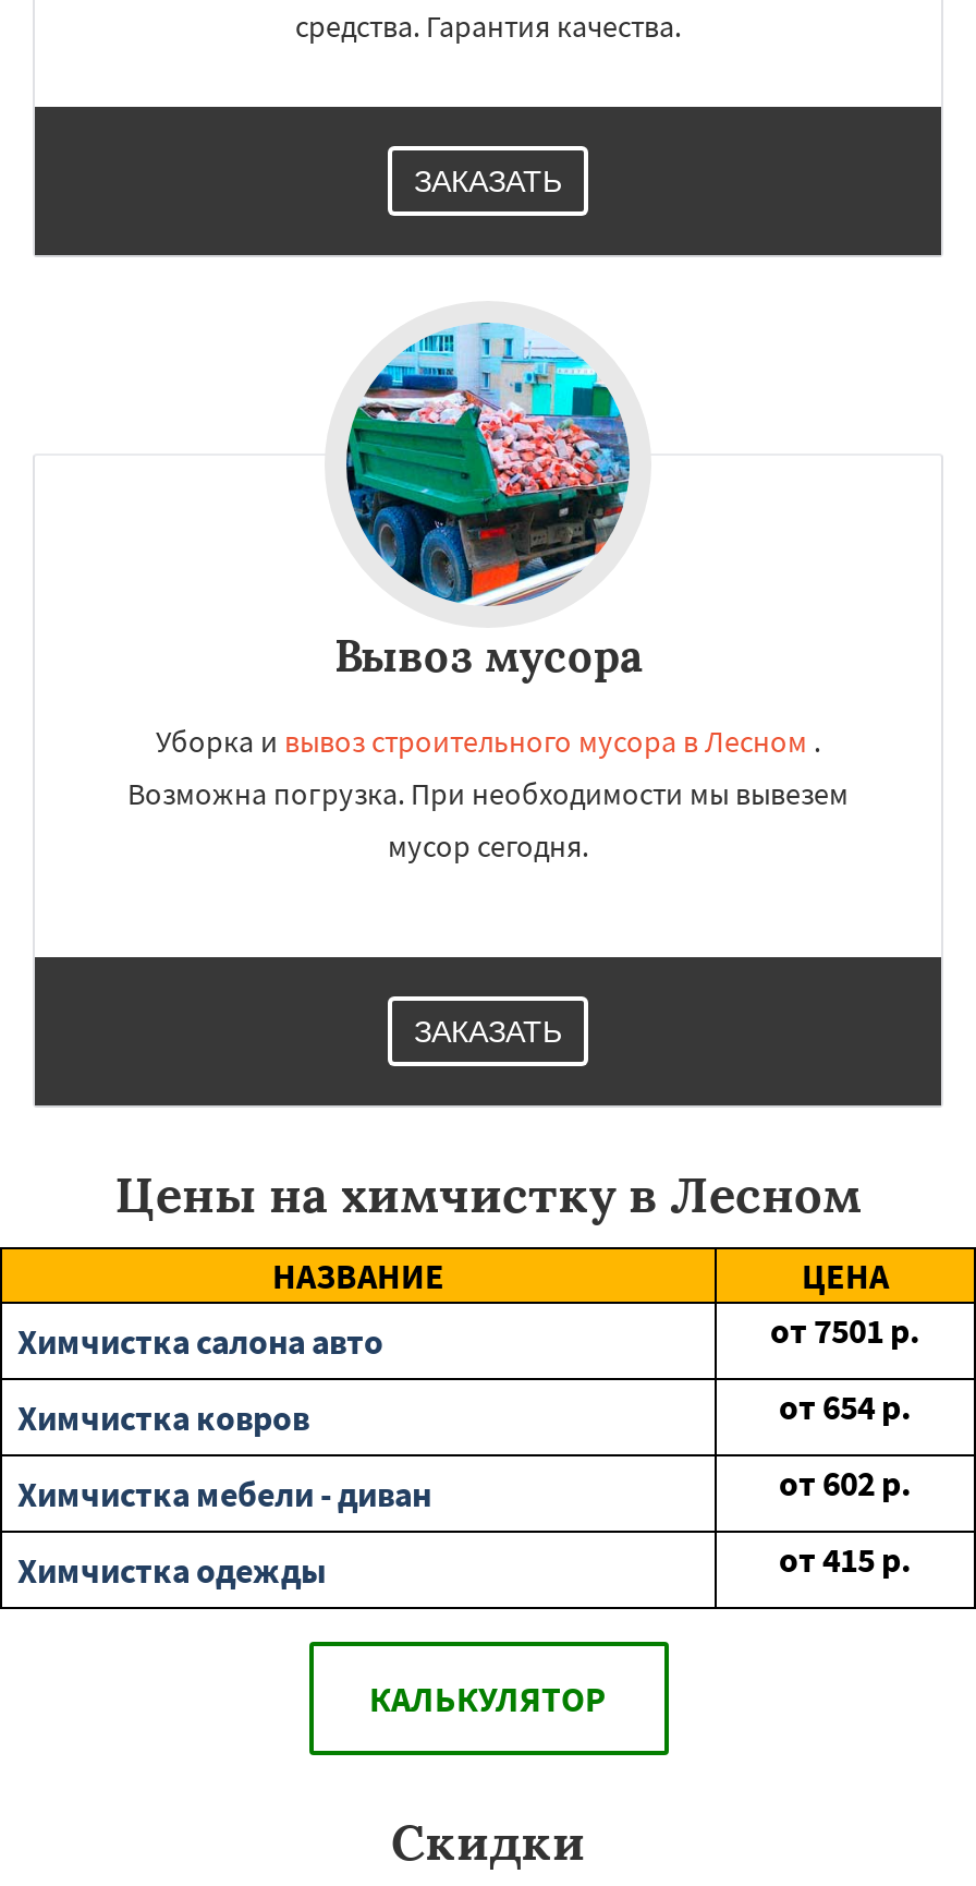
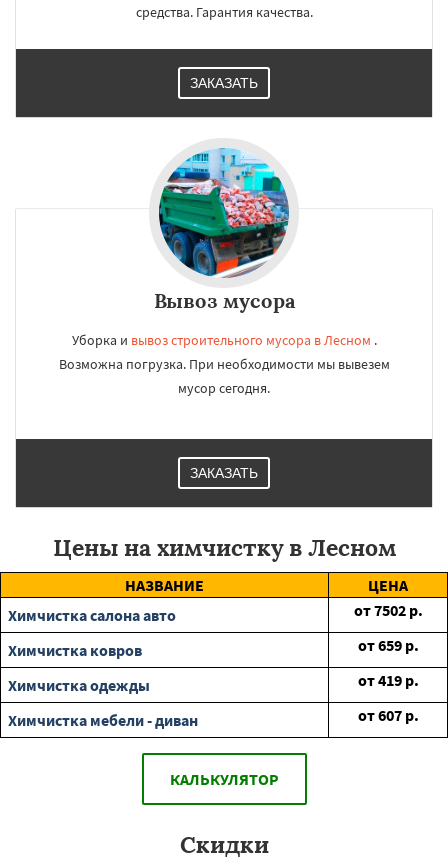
[770,1308,920,1352] от 7501 р. -> [353,600,422,620] от 7502 р.
[779,1385,912,1504] от 654 р. | от 602 р. -> [357,635,418,655] от 659 р.
moved [17,1472,431,1515] -> [8,710,198,730]: Химчистка мебели - диван
moved [17,1548,327,1592] -> [8,675,150,695]: Химчистка одежды
[779,1537,912,1581] от 415 р. -> [357,670,418,725] от419 р. | от 607 р.

